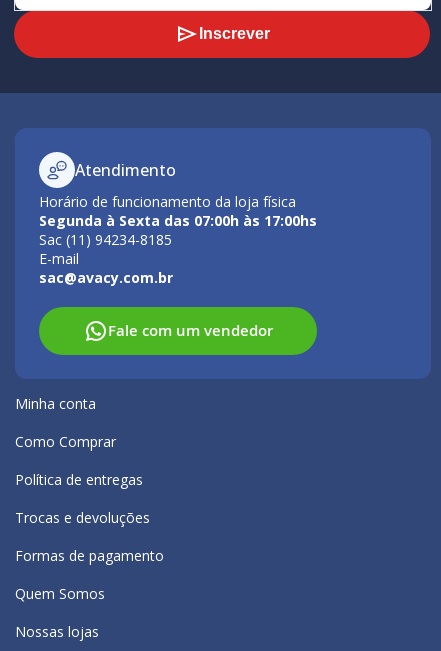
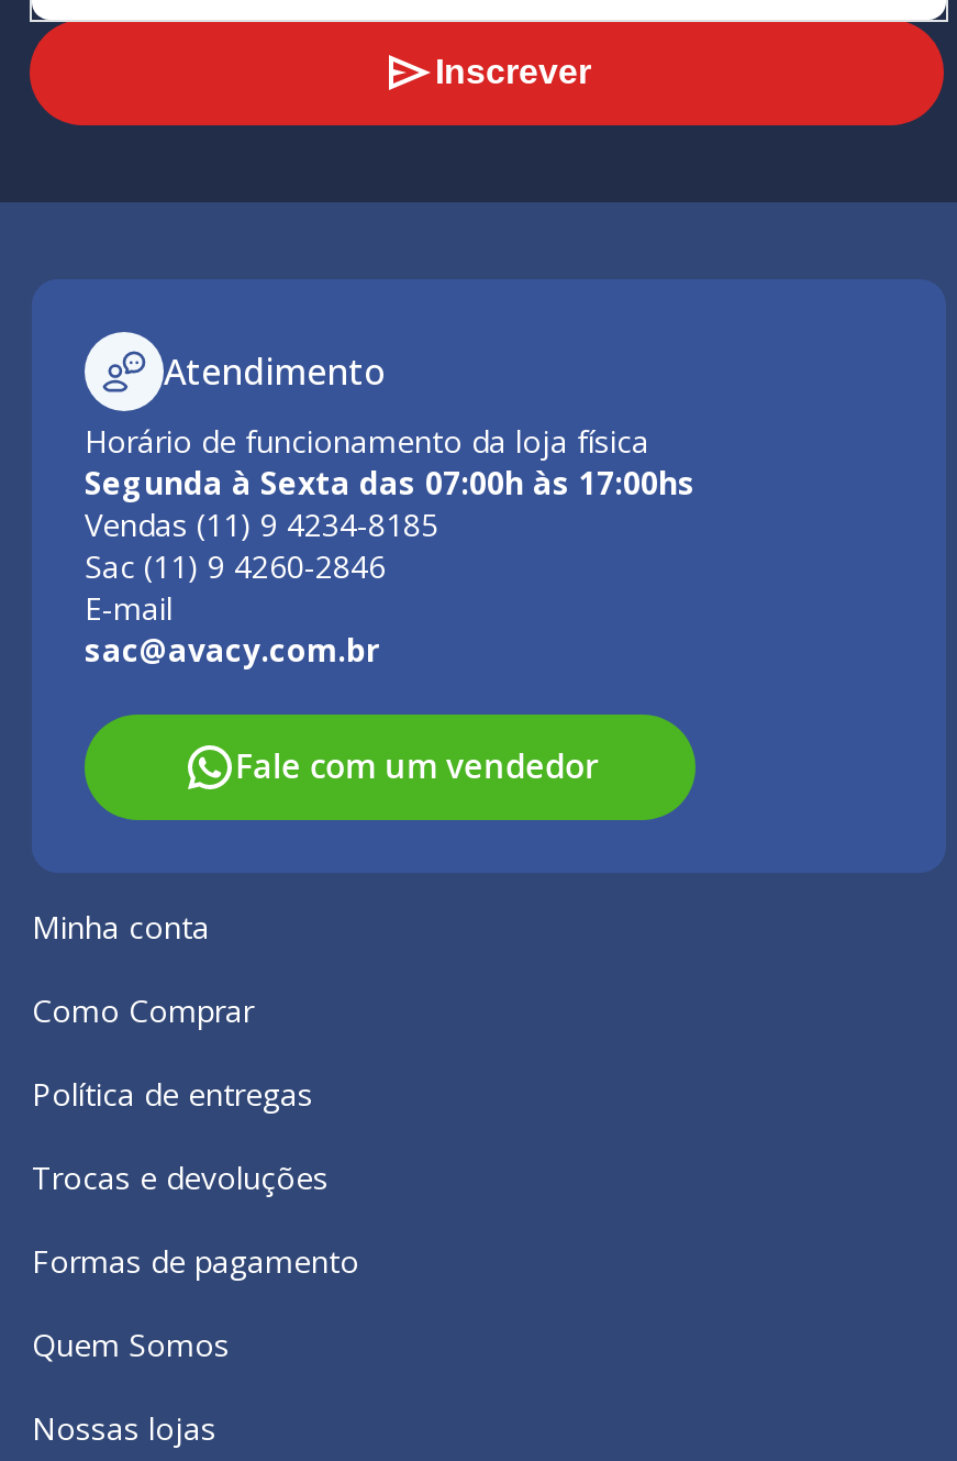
[39,230,172,249] Sac (11) 94234-8185 -> [85,503,438,587] Vendas (11) 9 4234-8185 | Sac (11) 9 4260-2846

